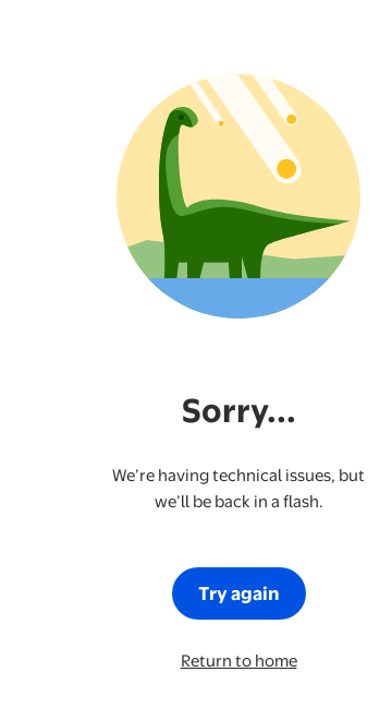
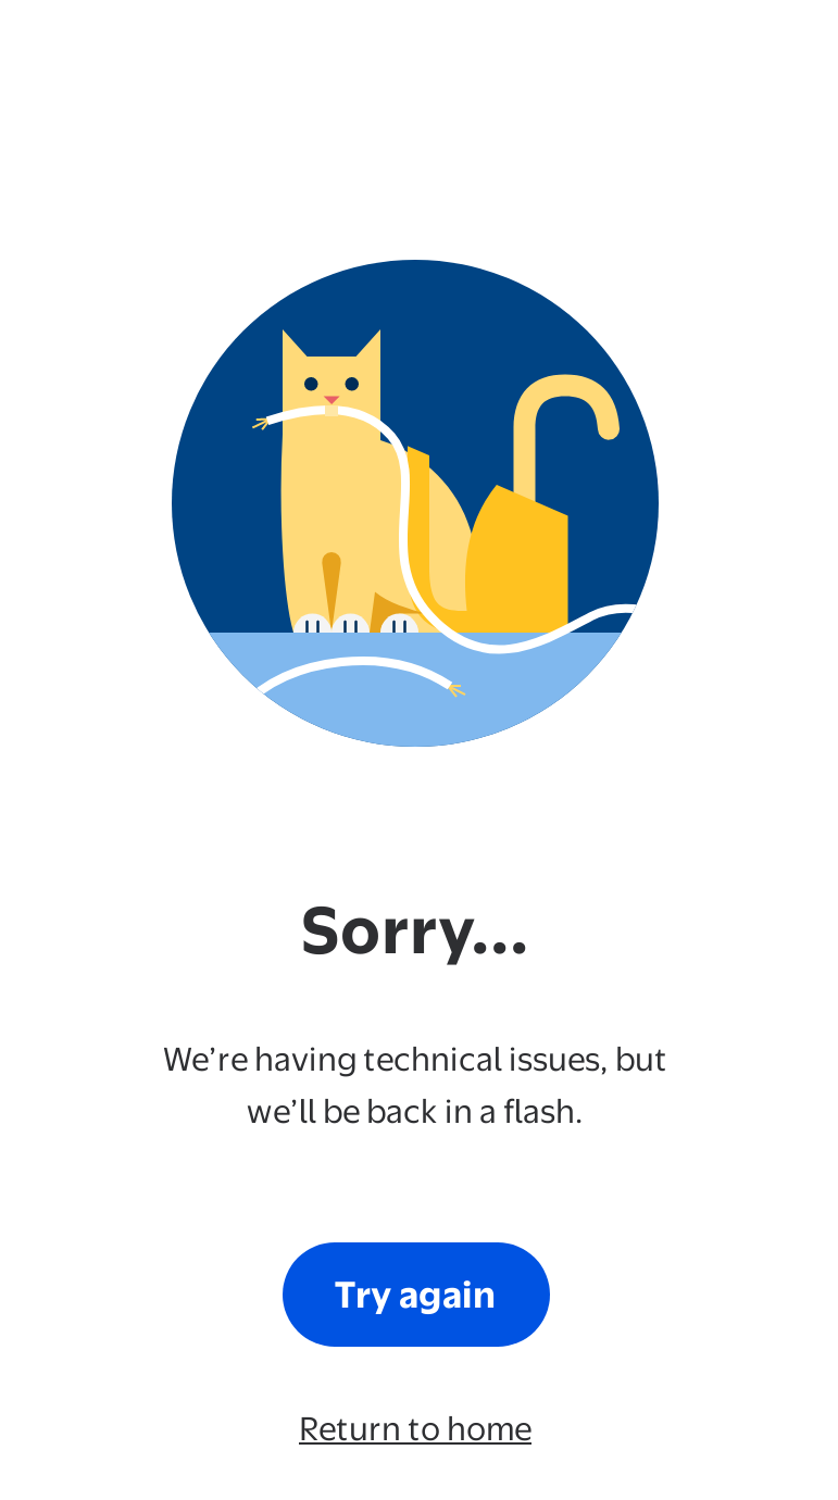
[117,74,360,293] [image] -> [170,258,661,699] [image]

